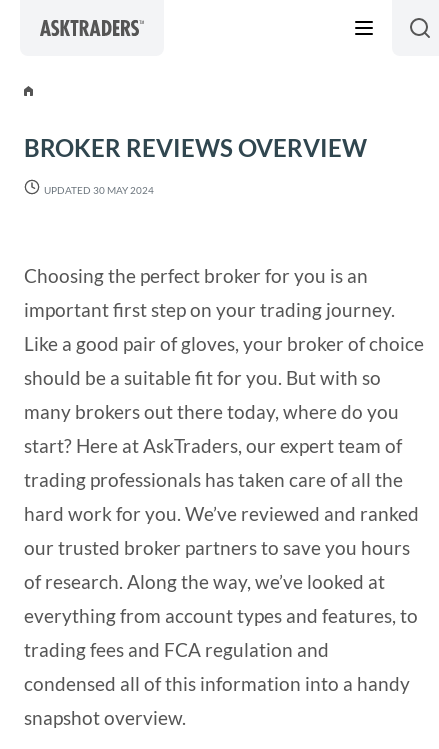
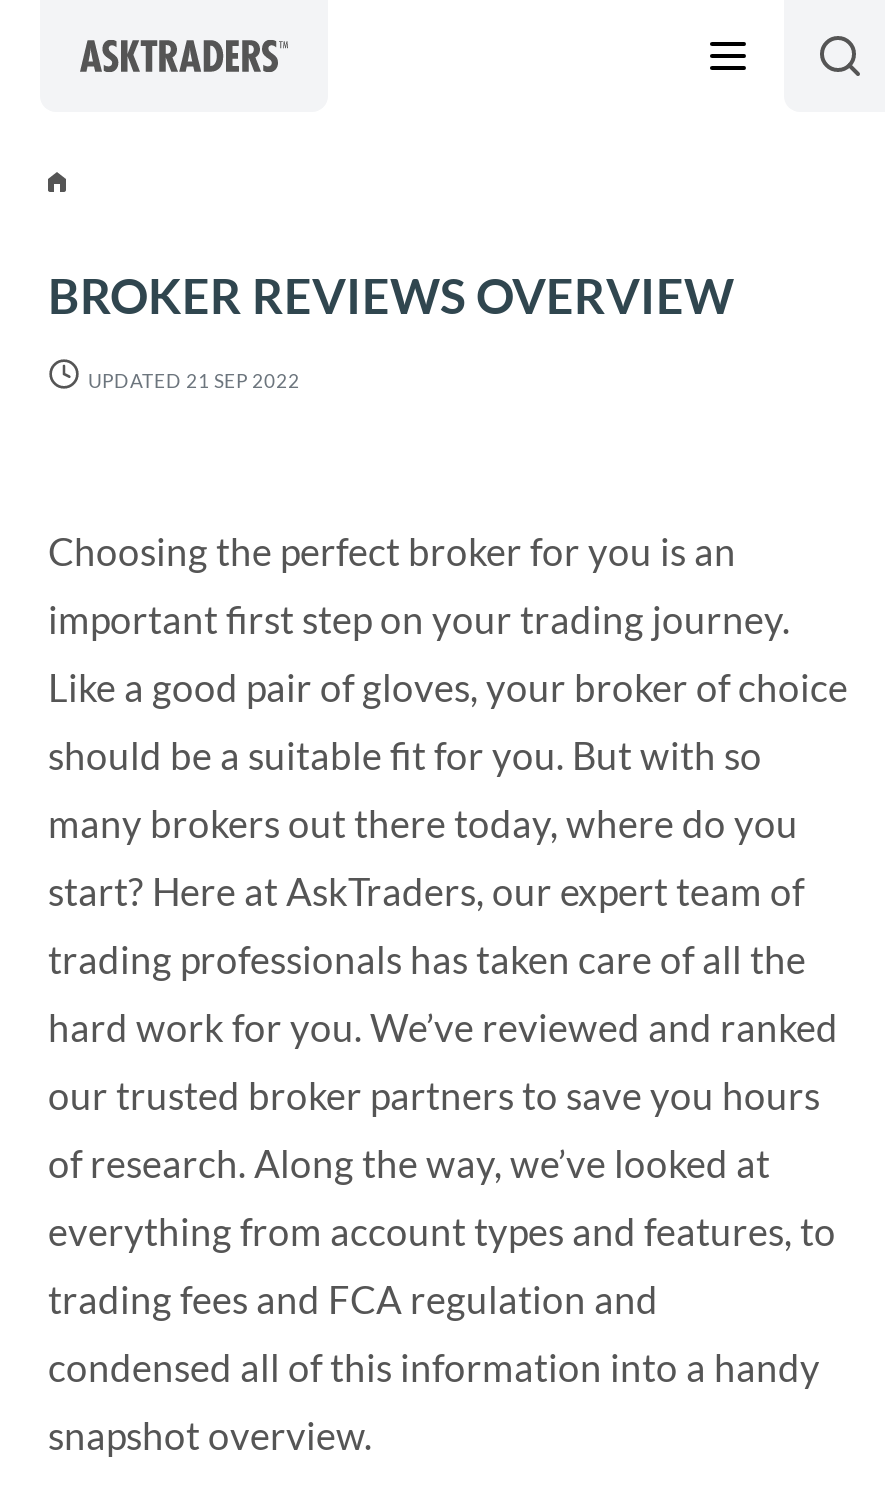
[44,185,154,196] UPDATED 30 MAY 2024 -> [88,370,300,392] UPDATED 21 SEP 2022

